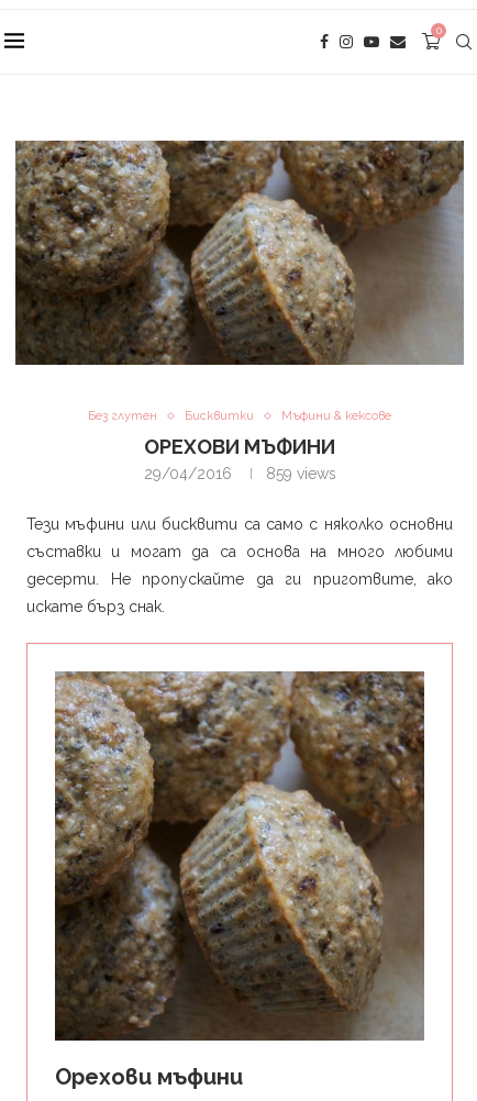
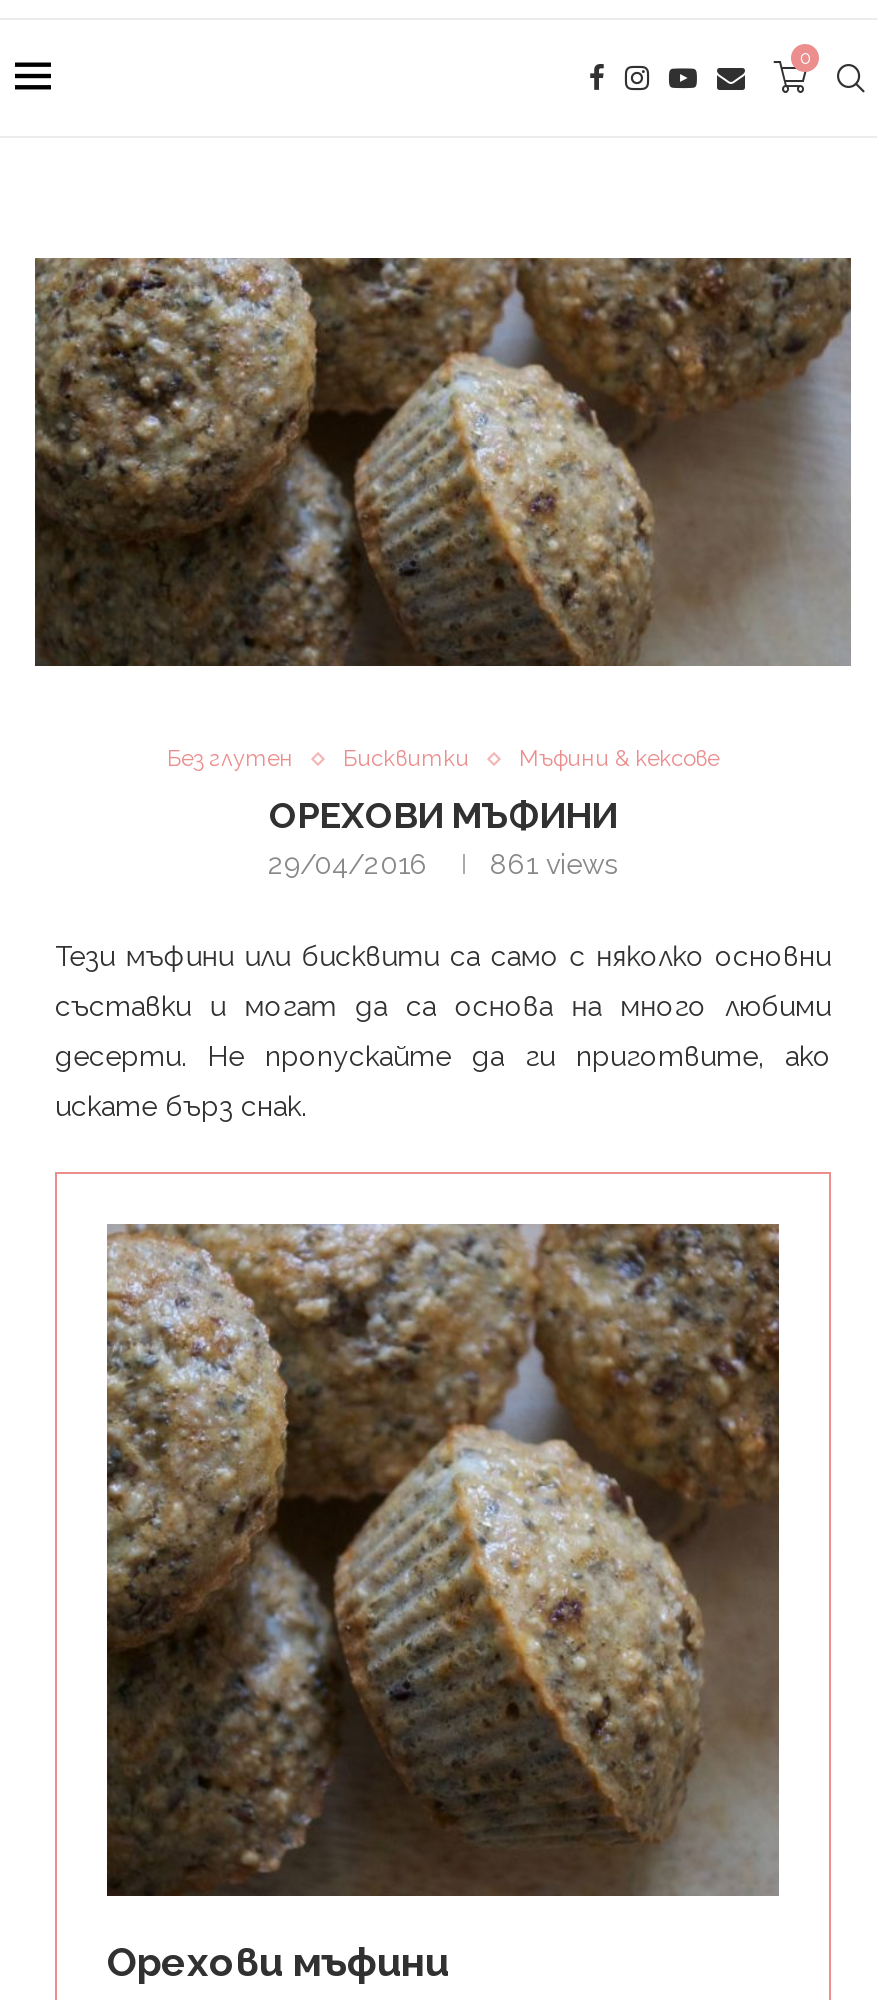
[143,465,336,483] 29/04/2016 859 views -> [268,848,618,880] 29/04/2016 861 views

